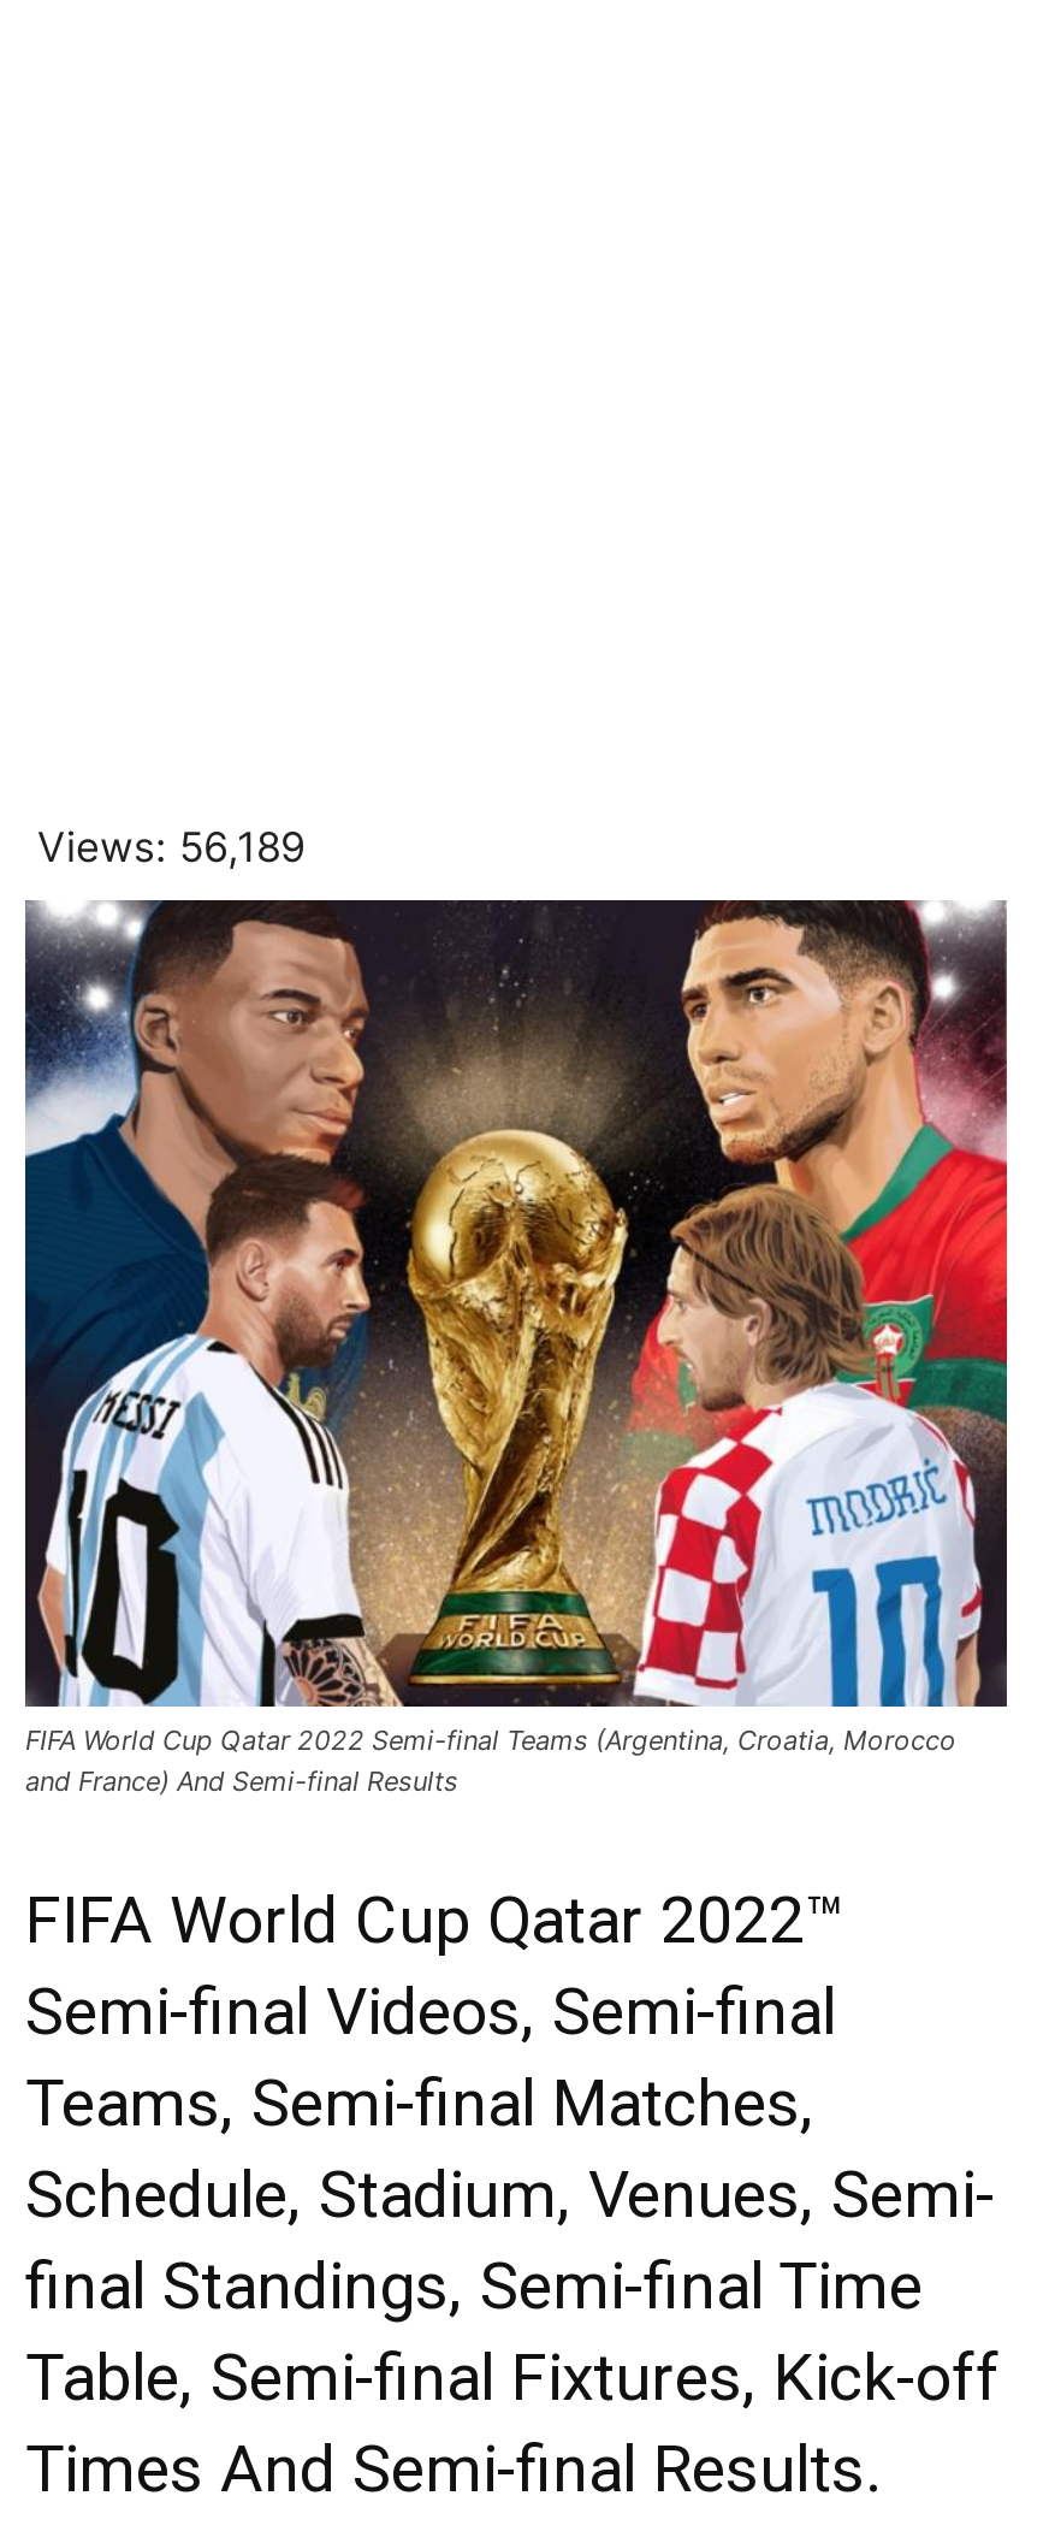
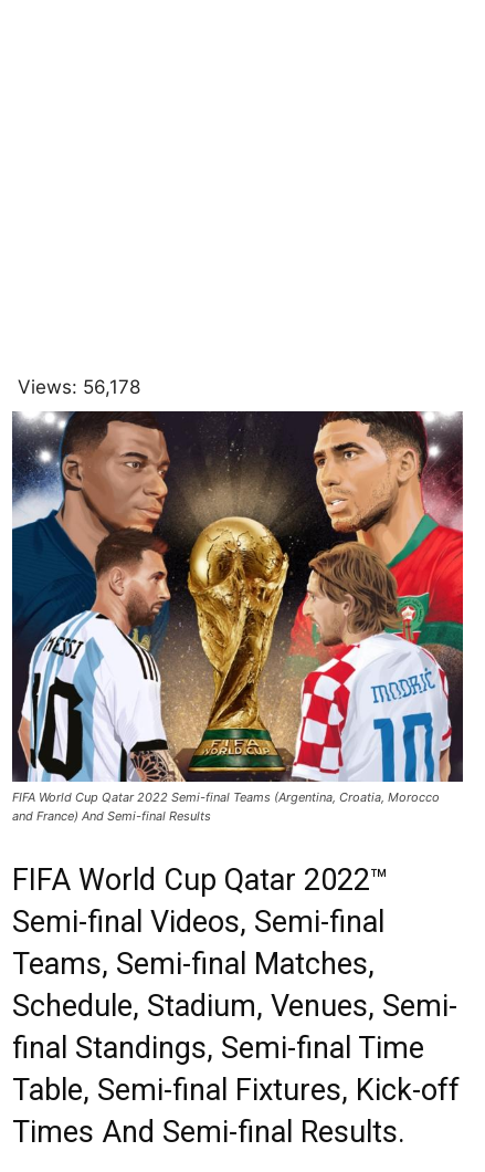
[37,823,307,871] Views: 56,189 -> [18,376,140,398] Views: 56,178

